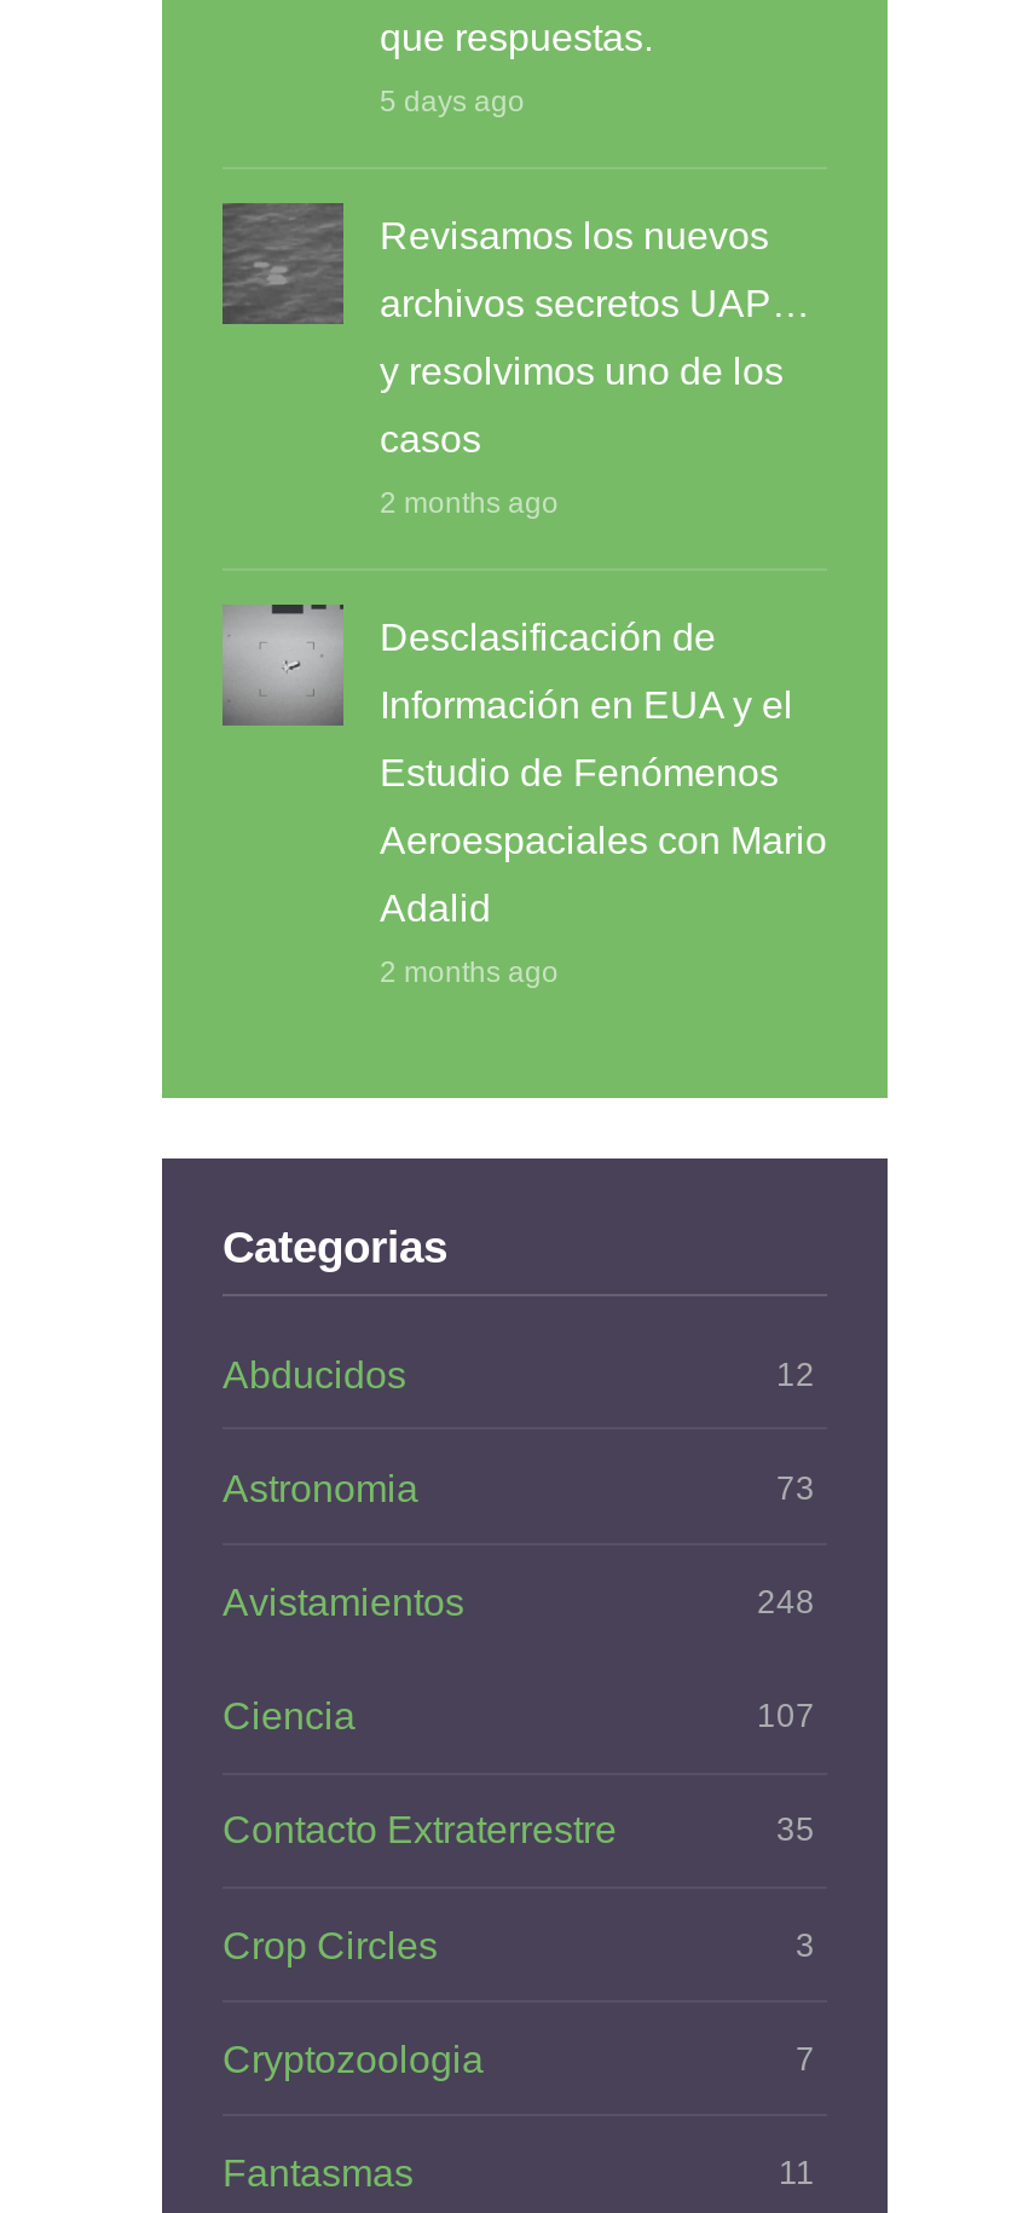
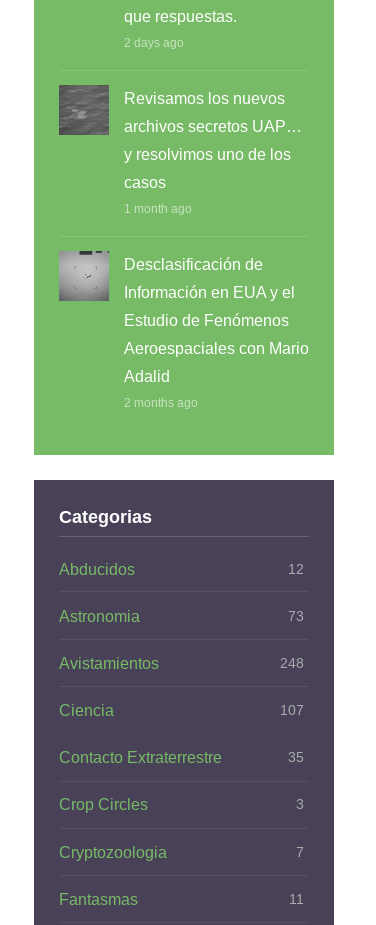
[380,84,525,118] 5 days ago -> [124,36,184,50] 2 days ago
[380,486,559,520] 2 months ago -> [124,202,192,216] 1 month ago

